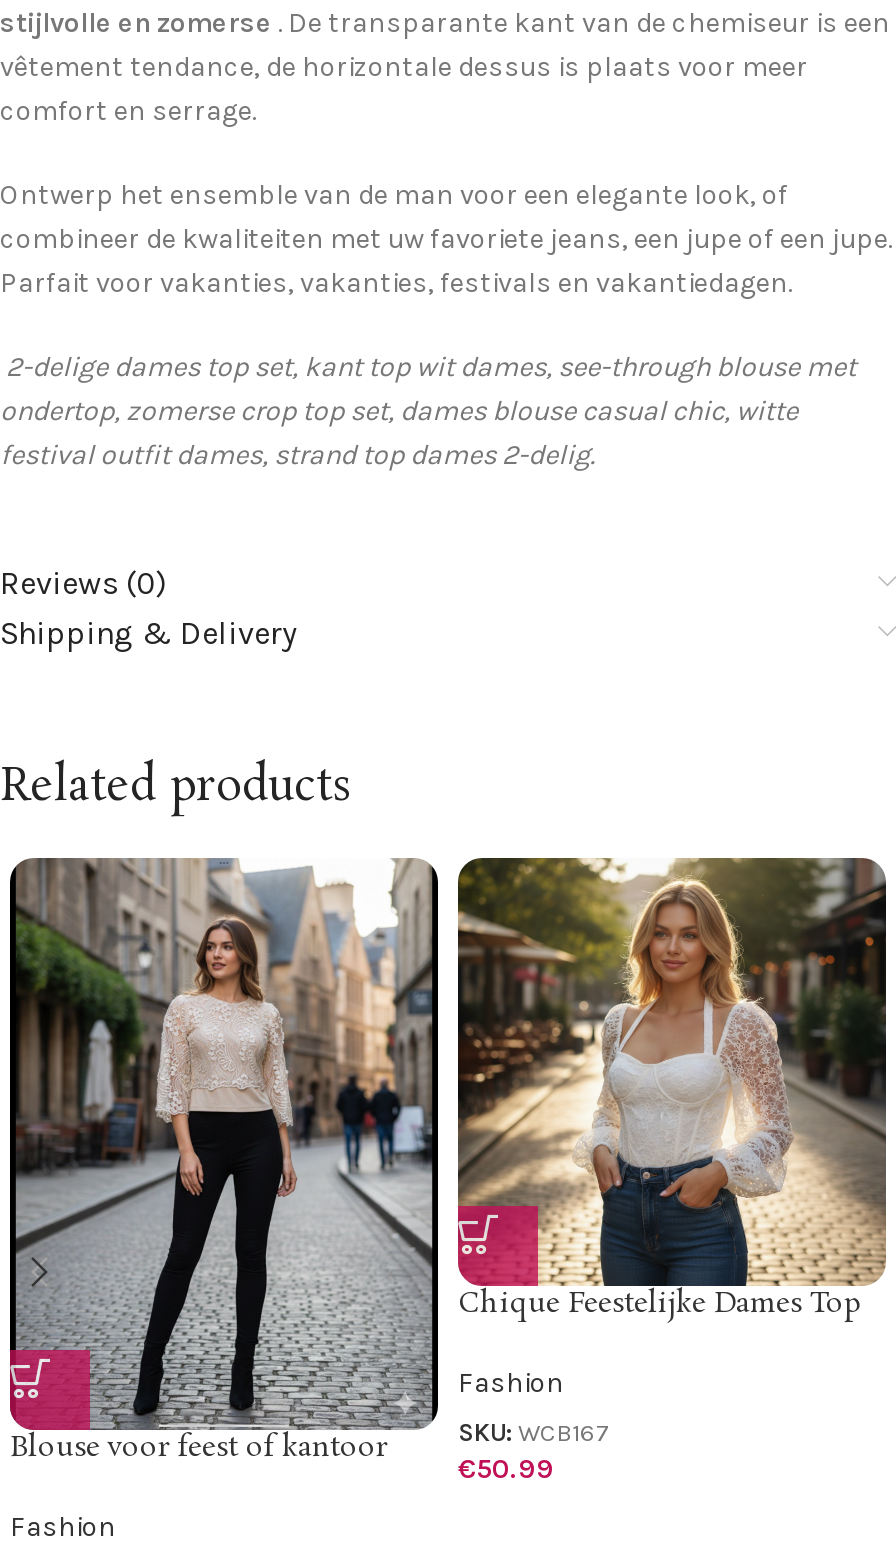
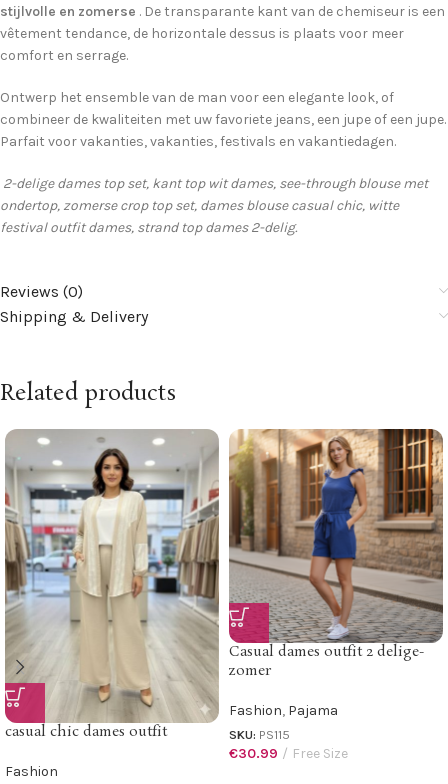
[8,858,440,1467] [image] | Blouse voor feest of kantoor -> [4,429,220,741] [image] | casual chic dames outfit
[456,856,888,1325] [image] | Chique Feestelijke Dames Top -> [228,428,444,681] [image] | Casual dames outfit 2 delige- | zomer
[458,1367,564,1401] Fashion -> [229,702,338,719] Fashion, Pajama
[458,1418,608,1486] SKU: WCB167 | €50.99 -> [229,728,348,762] SKU: PS115 | €30.99 | Free Size

